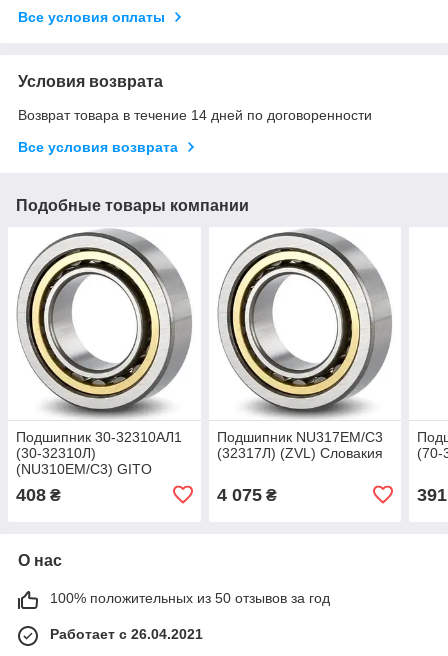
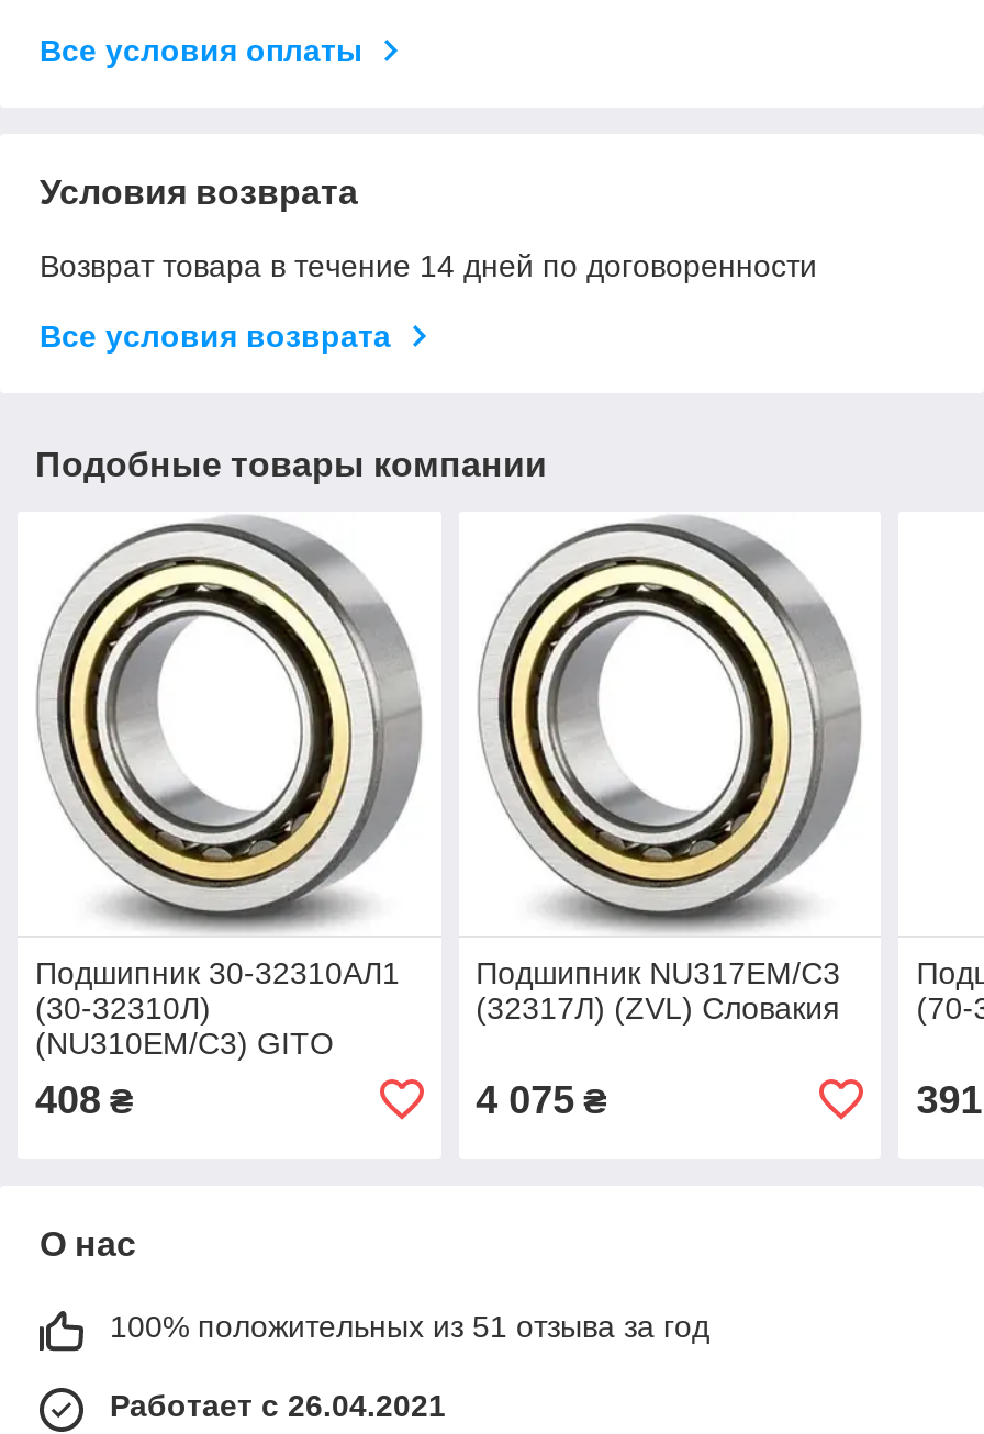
[50,590,330,606] 100% положительных из 50 отзывов за год -> [110,1308,709,1344] 100% положительных из 51 отзыва за год

